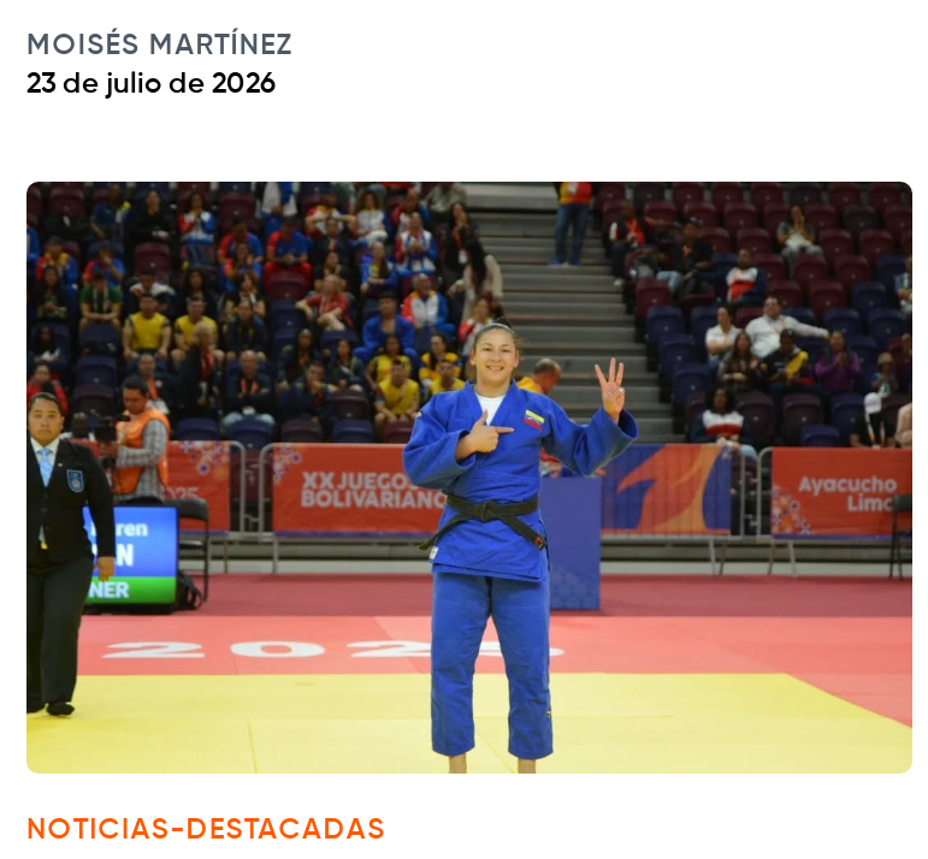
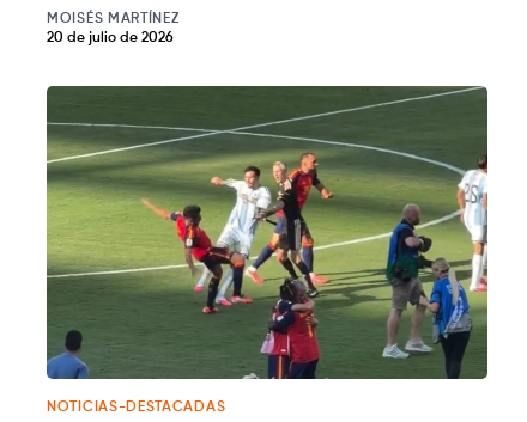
[26,72,277,101] 23 de julio de 2026 -> [47,31,174,45] 20 de julio de 2026
[24,178,915,775] [image] -> [46,85,489,380] [image]

